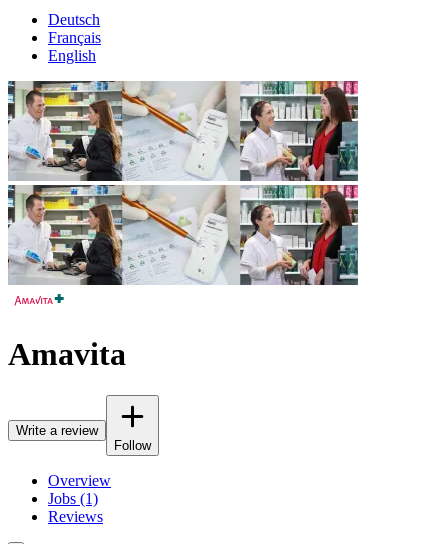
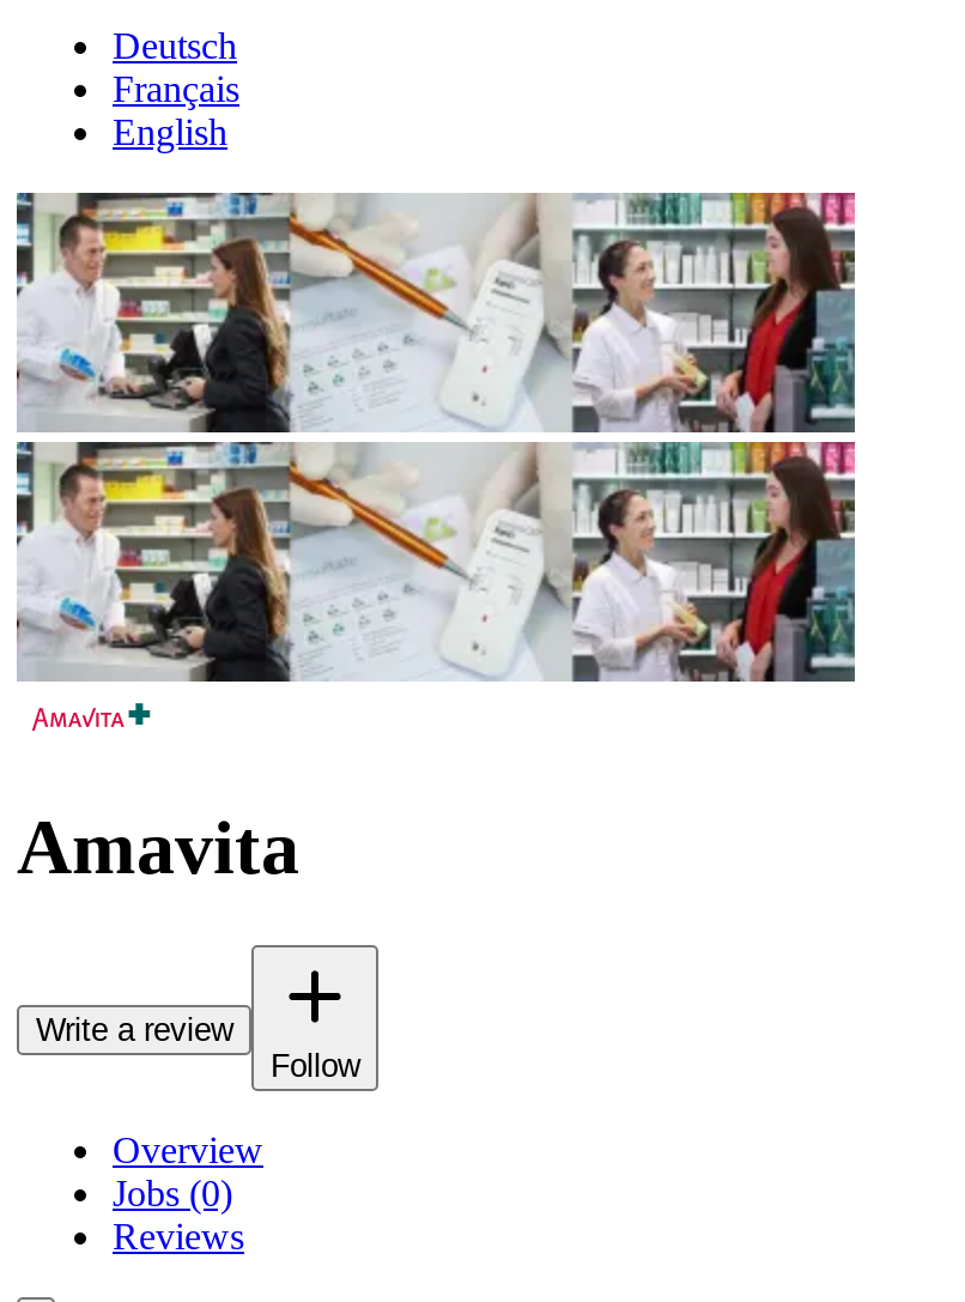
[48,489,98,506] Jobs (1) -> [113,1171,232,1212] Jobs (0)

